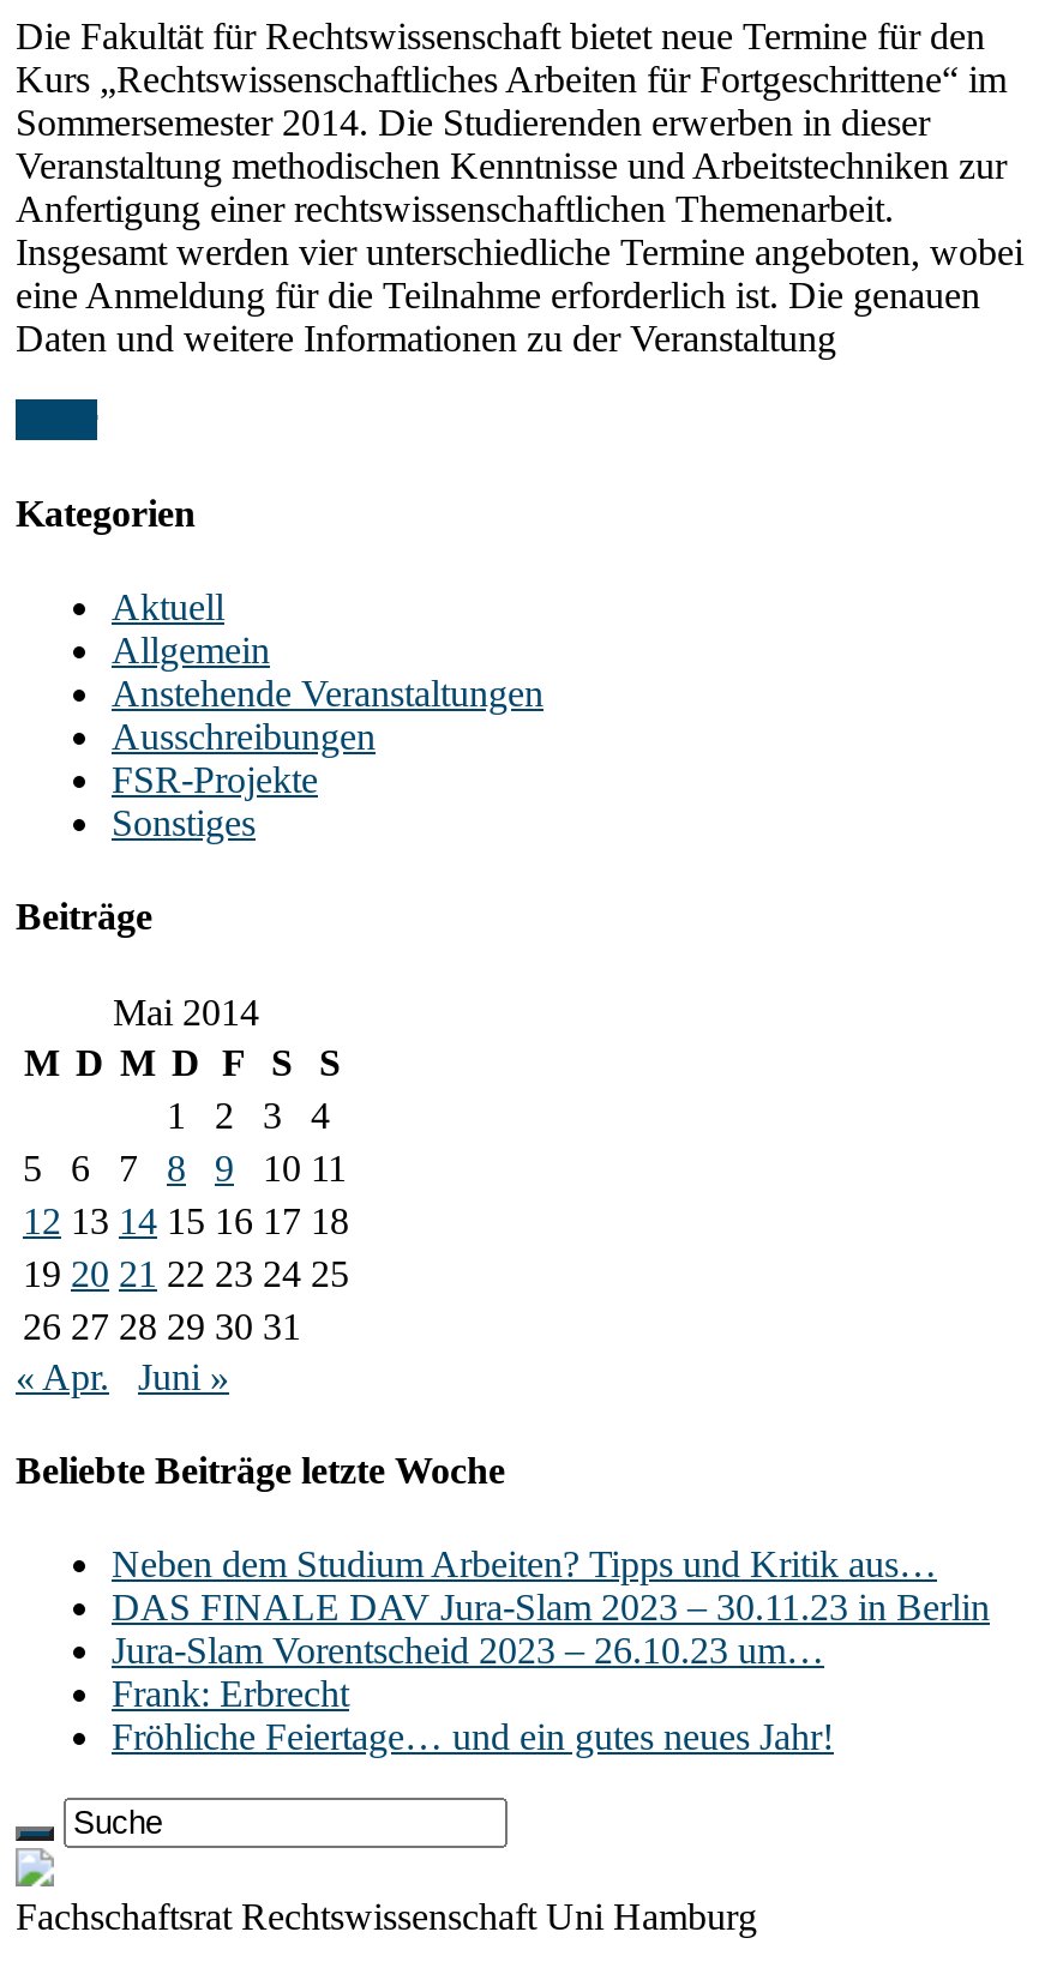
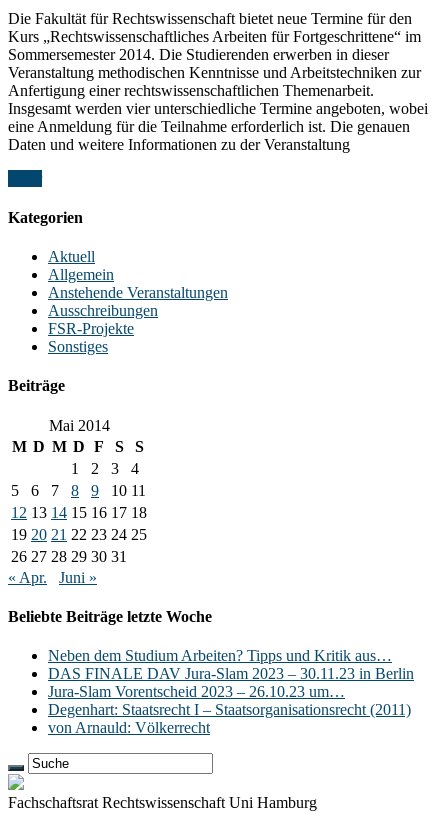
[112,1674,834,1758] Frank: Erbrecht | Fröhliche Feiertage… und ein gutes neues Jahr! -> [48,701,411,736] Degenhart: Staatsrecht I – Staatsorganisationsrecht (2011) | von Arnauld: Völkerrecht

